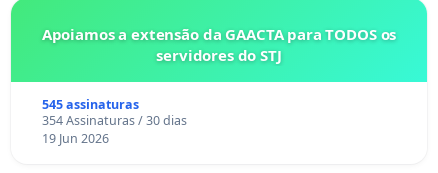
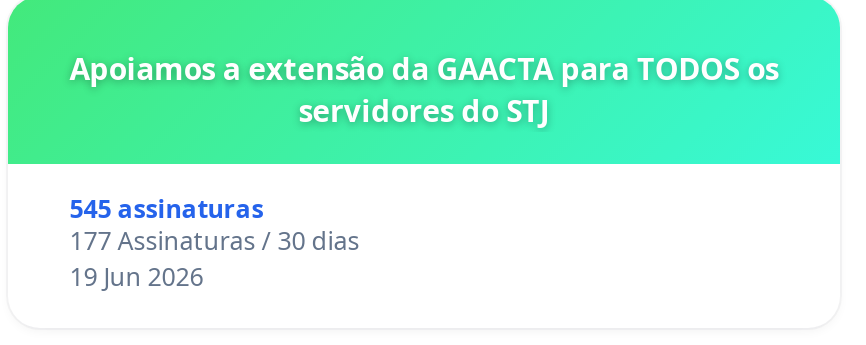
[42,112,187,129] 354 Assinaturas / 30 dias -> [70,225,360,259] 177 Assinaturas / 30 dias

